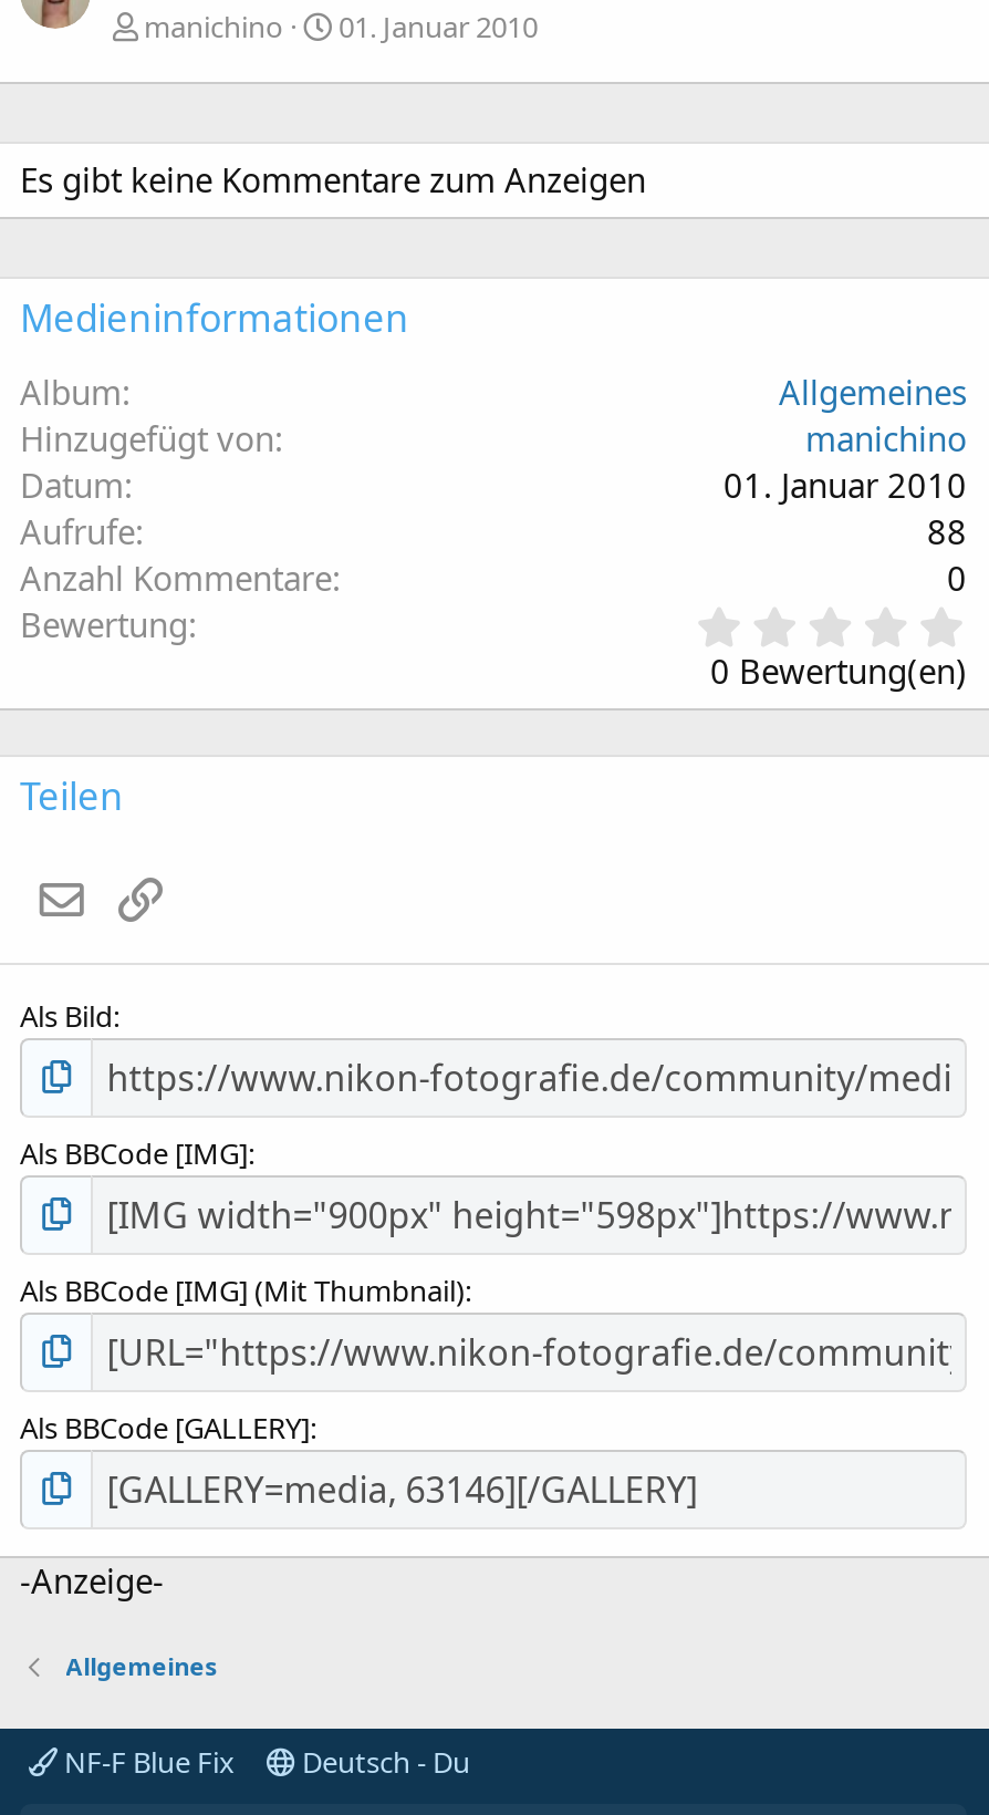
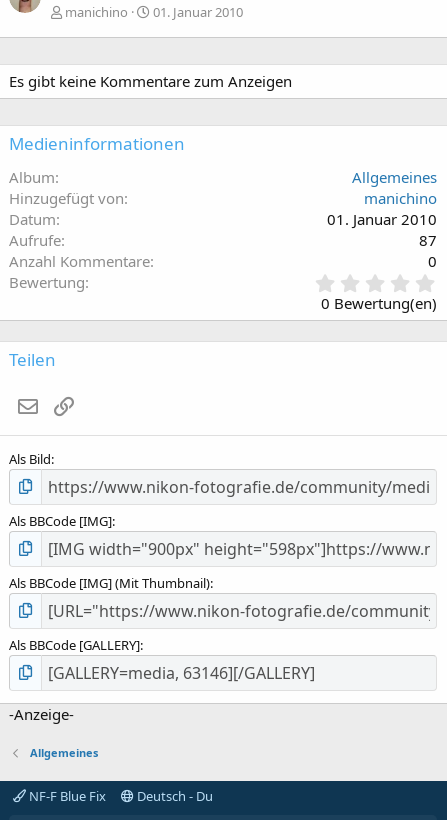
[927,509,967,554] 88 -> [419,230,437,250] 87

